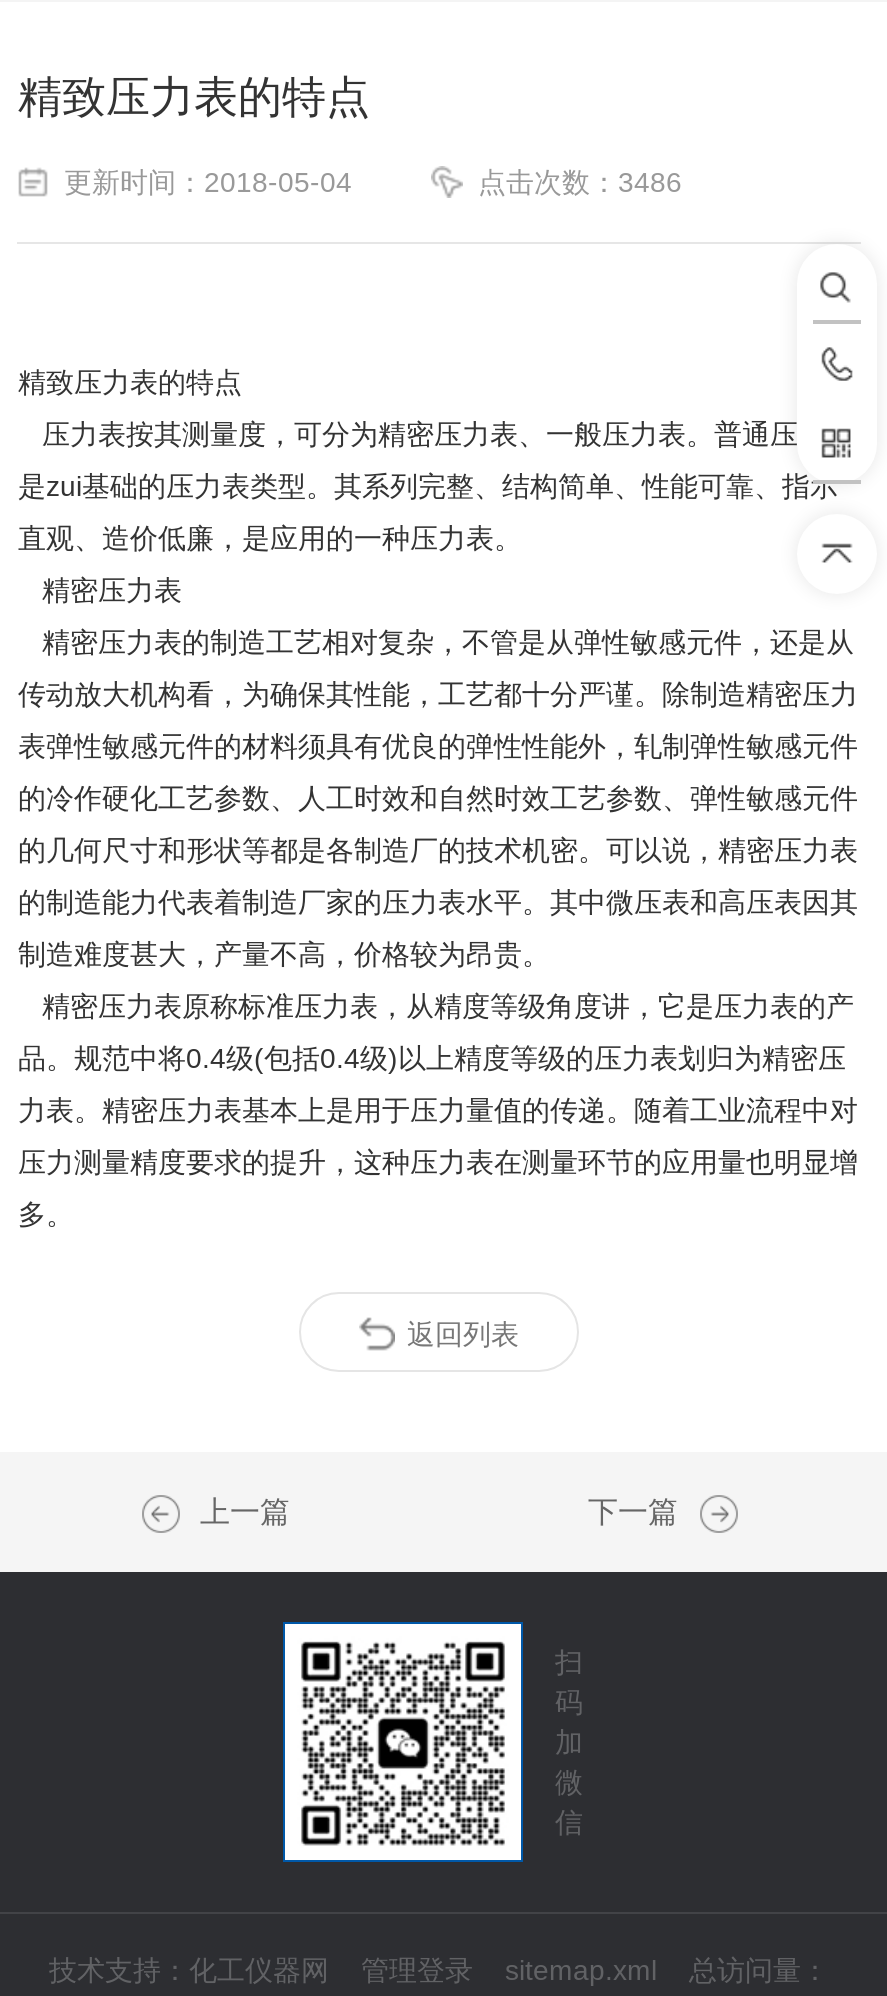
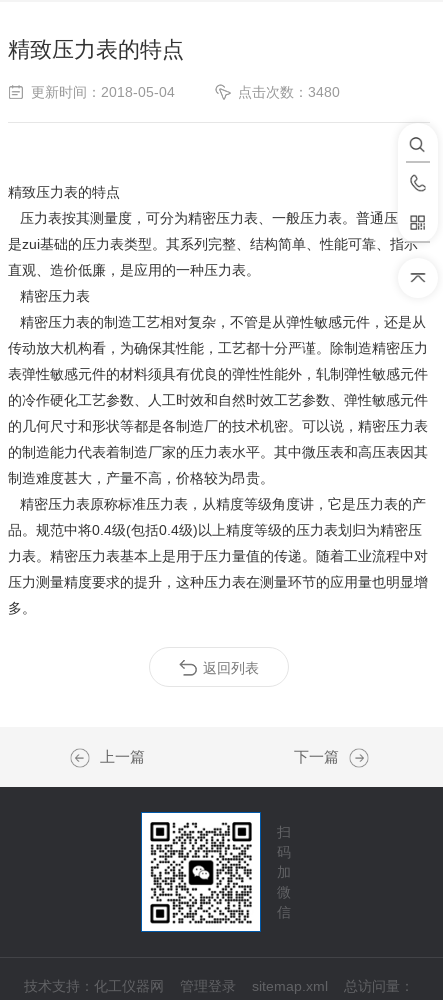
[478,166,682,198] 点击次数：3486 -> [238,84,340,100] 点击次数：3480

